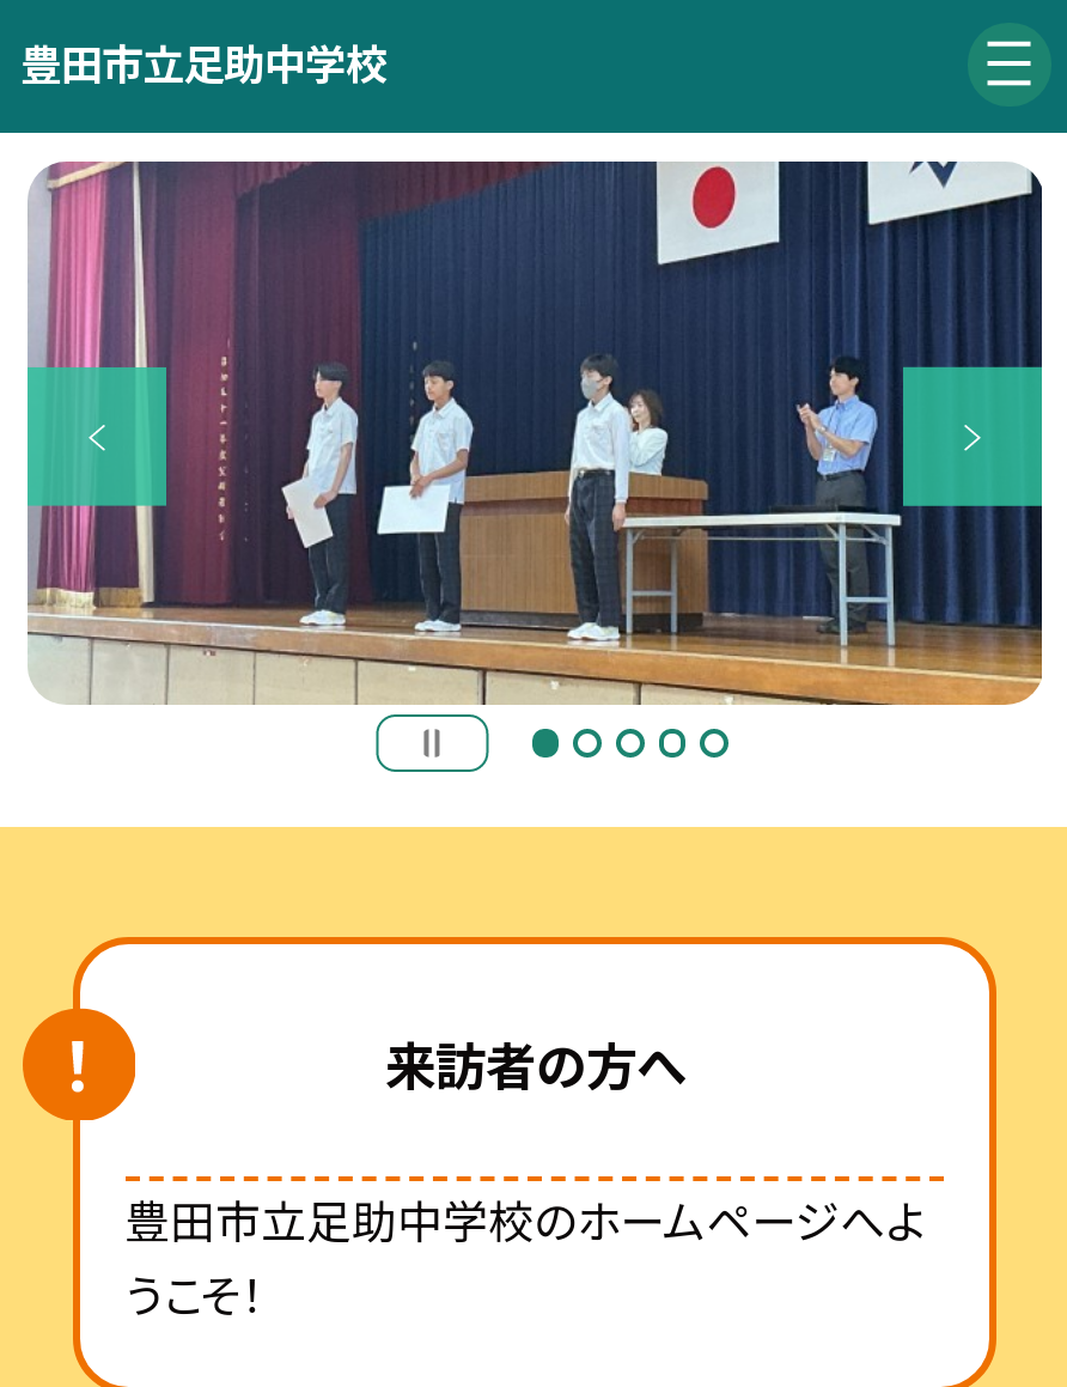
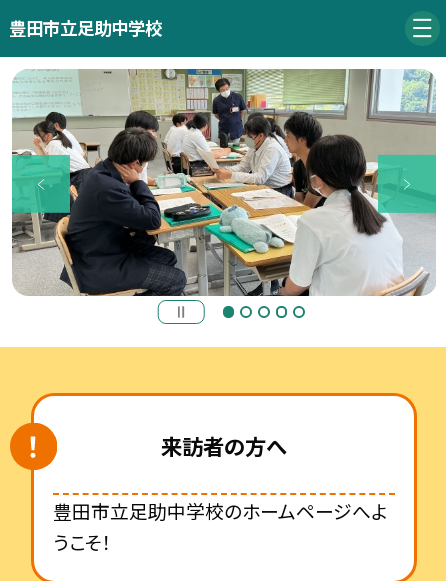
[28,159,1044,707] [image] -> [12,68,437,297] [image]

